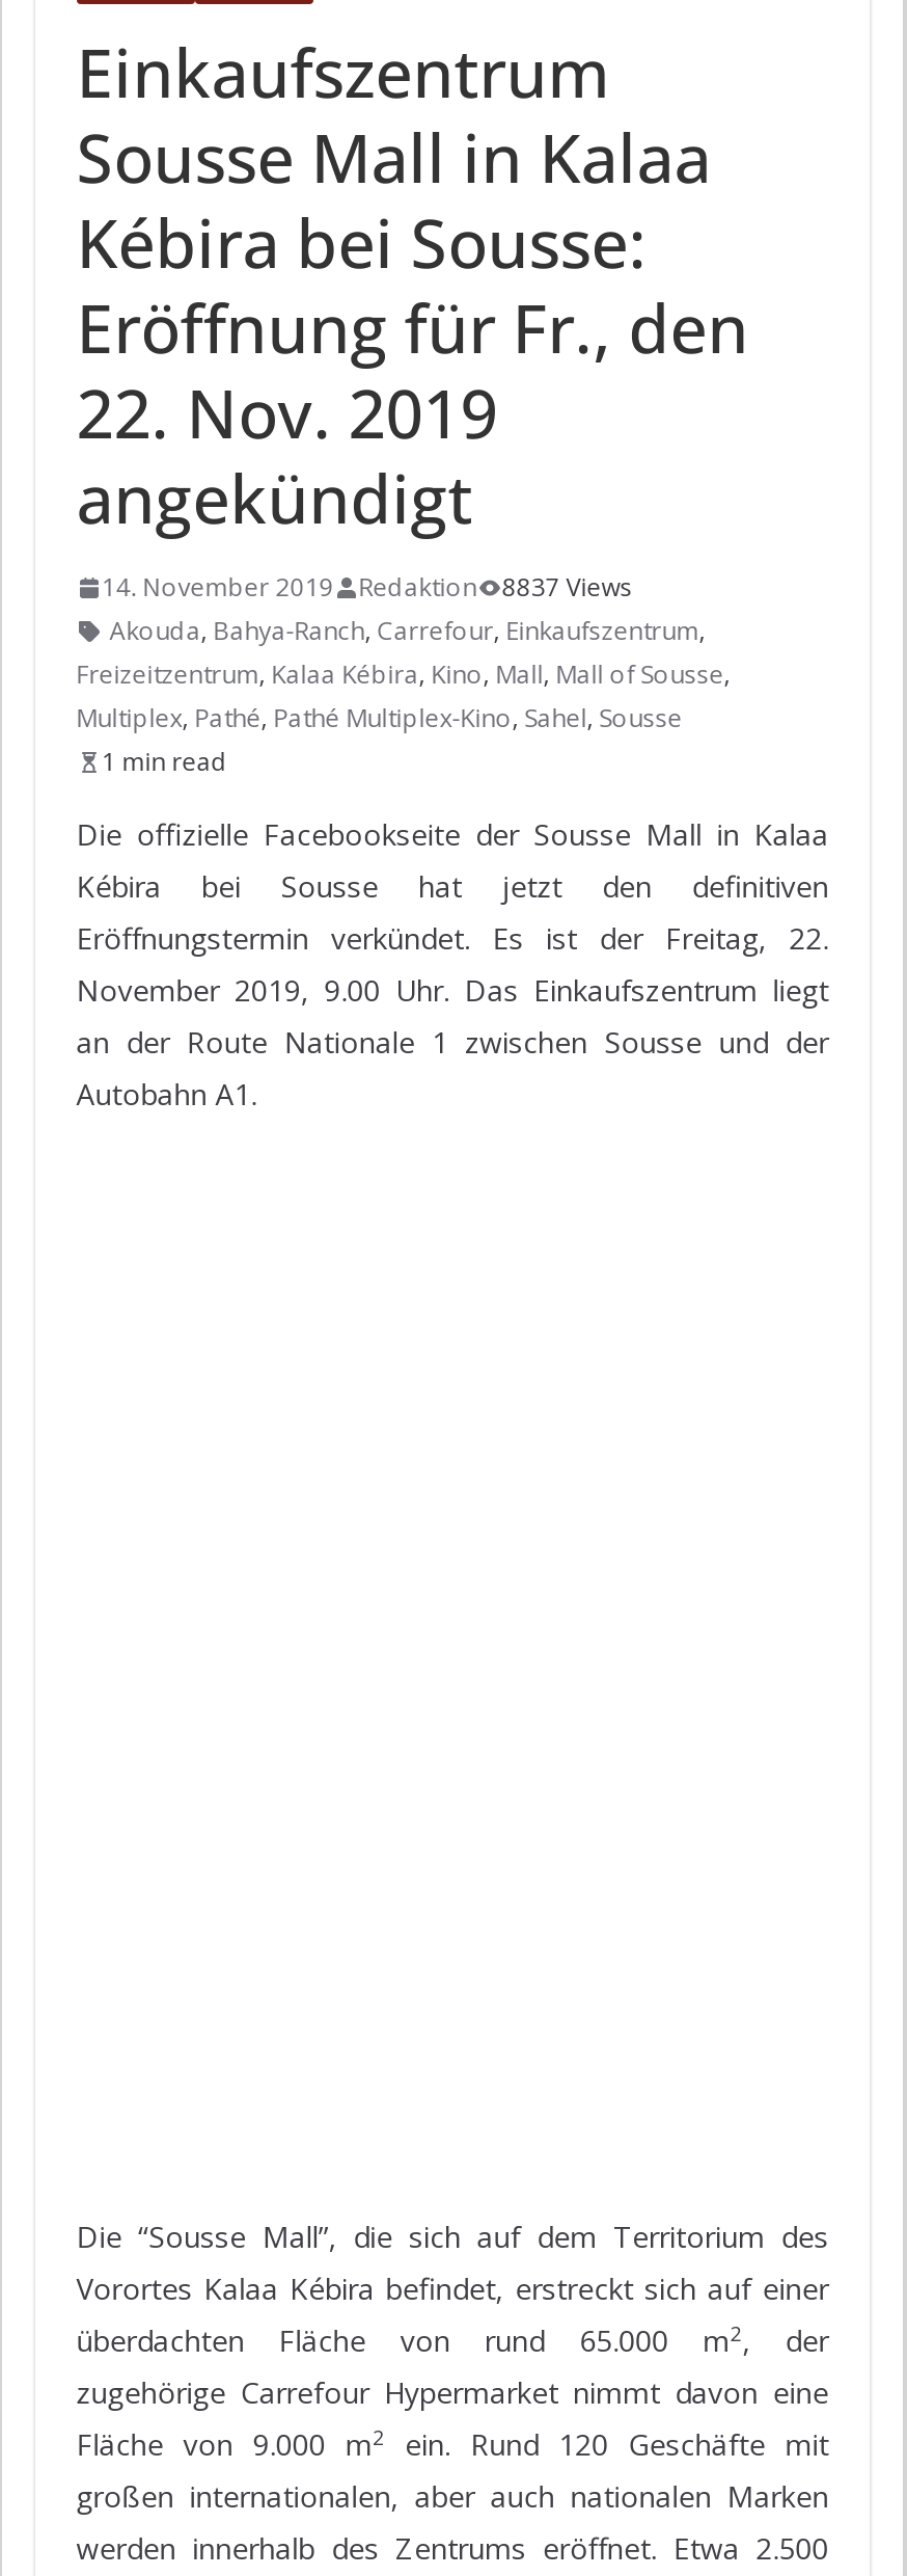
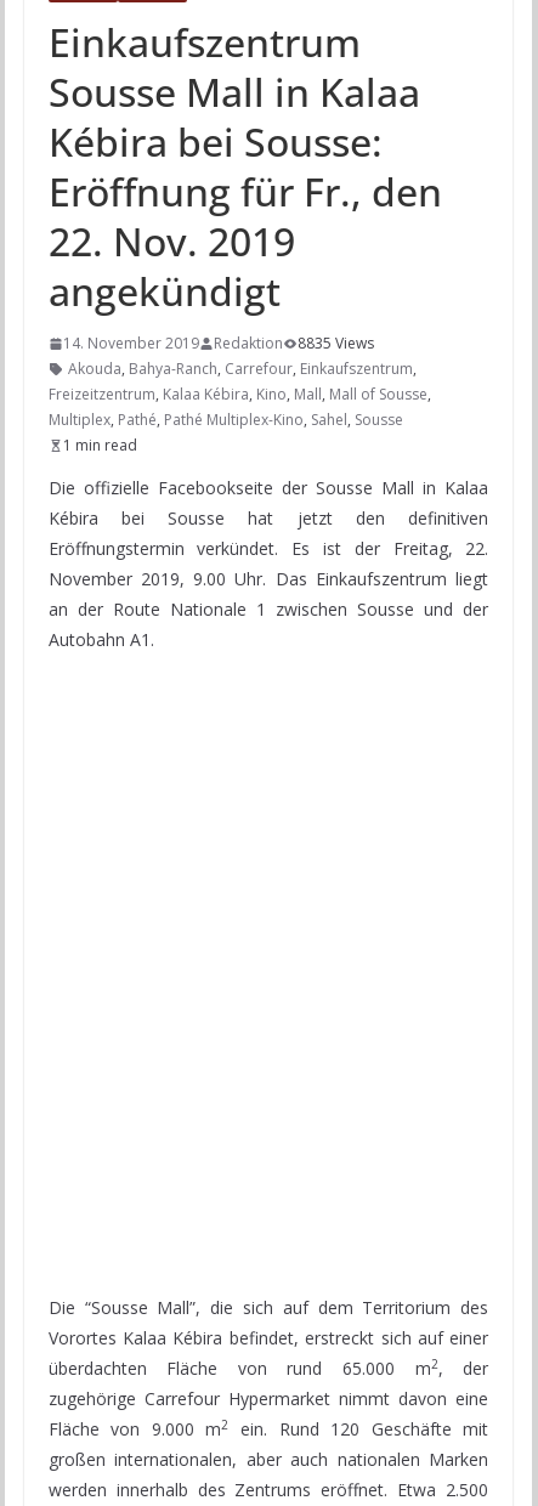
[101,570,632,605] 14. November 2019 Redaktion 8837 Views -> [63,333,374,354] 14. November 2019 Redaktion 8835 Views

